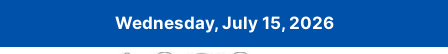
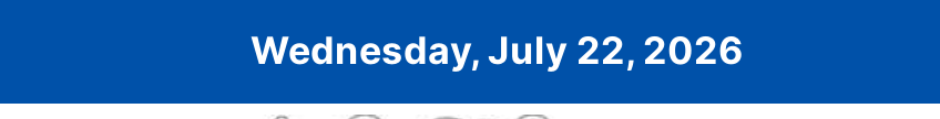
[114,13,333,33] Wednesday, July 15, 2026 -> [251,29,743,73] Wednesday, July 22, 2026

